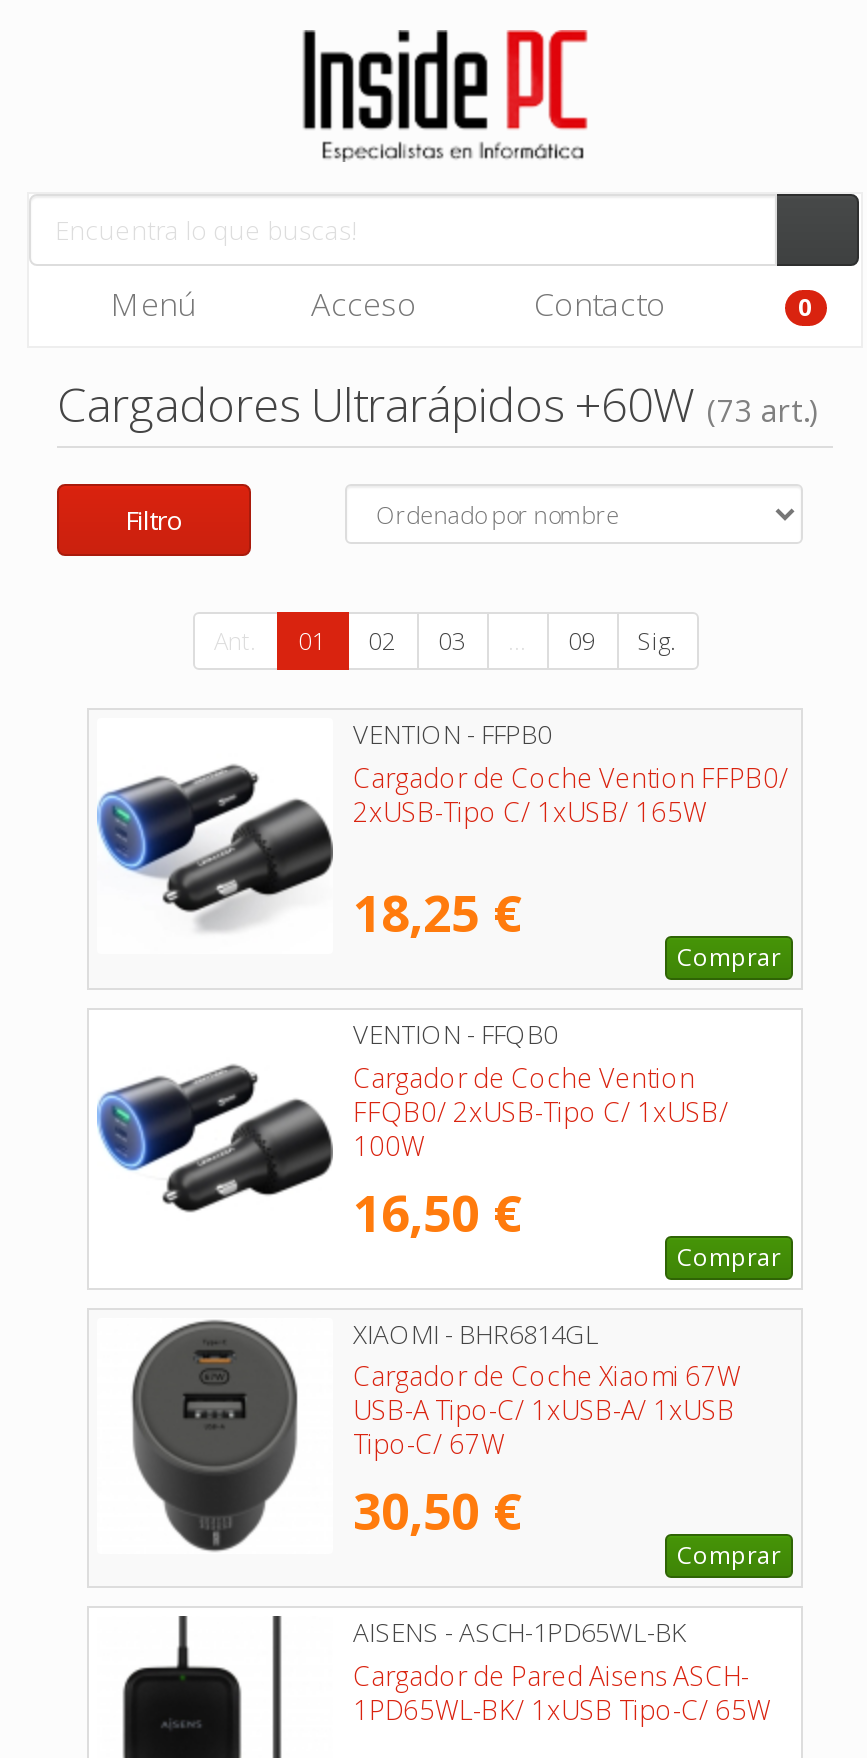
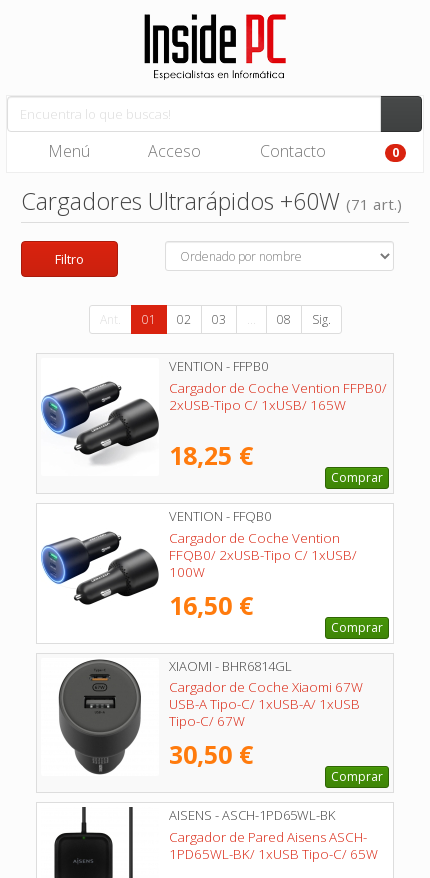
[57,372,819,436] Cargadores Ultrarápidos +60W (73 art.) -> [21,185,402,217] Cargadores Ultrarápidos +60W (71 art.)
[568,624,596,658] 09 -> [276,311,290,328] 08

